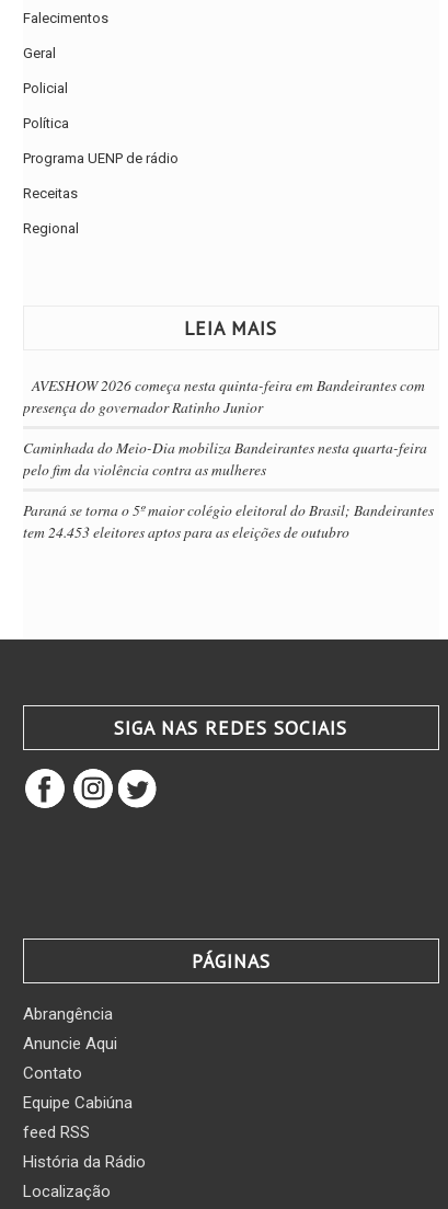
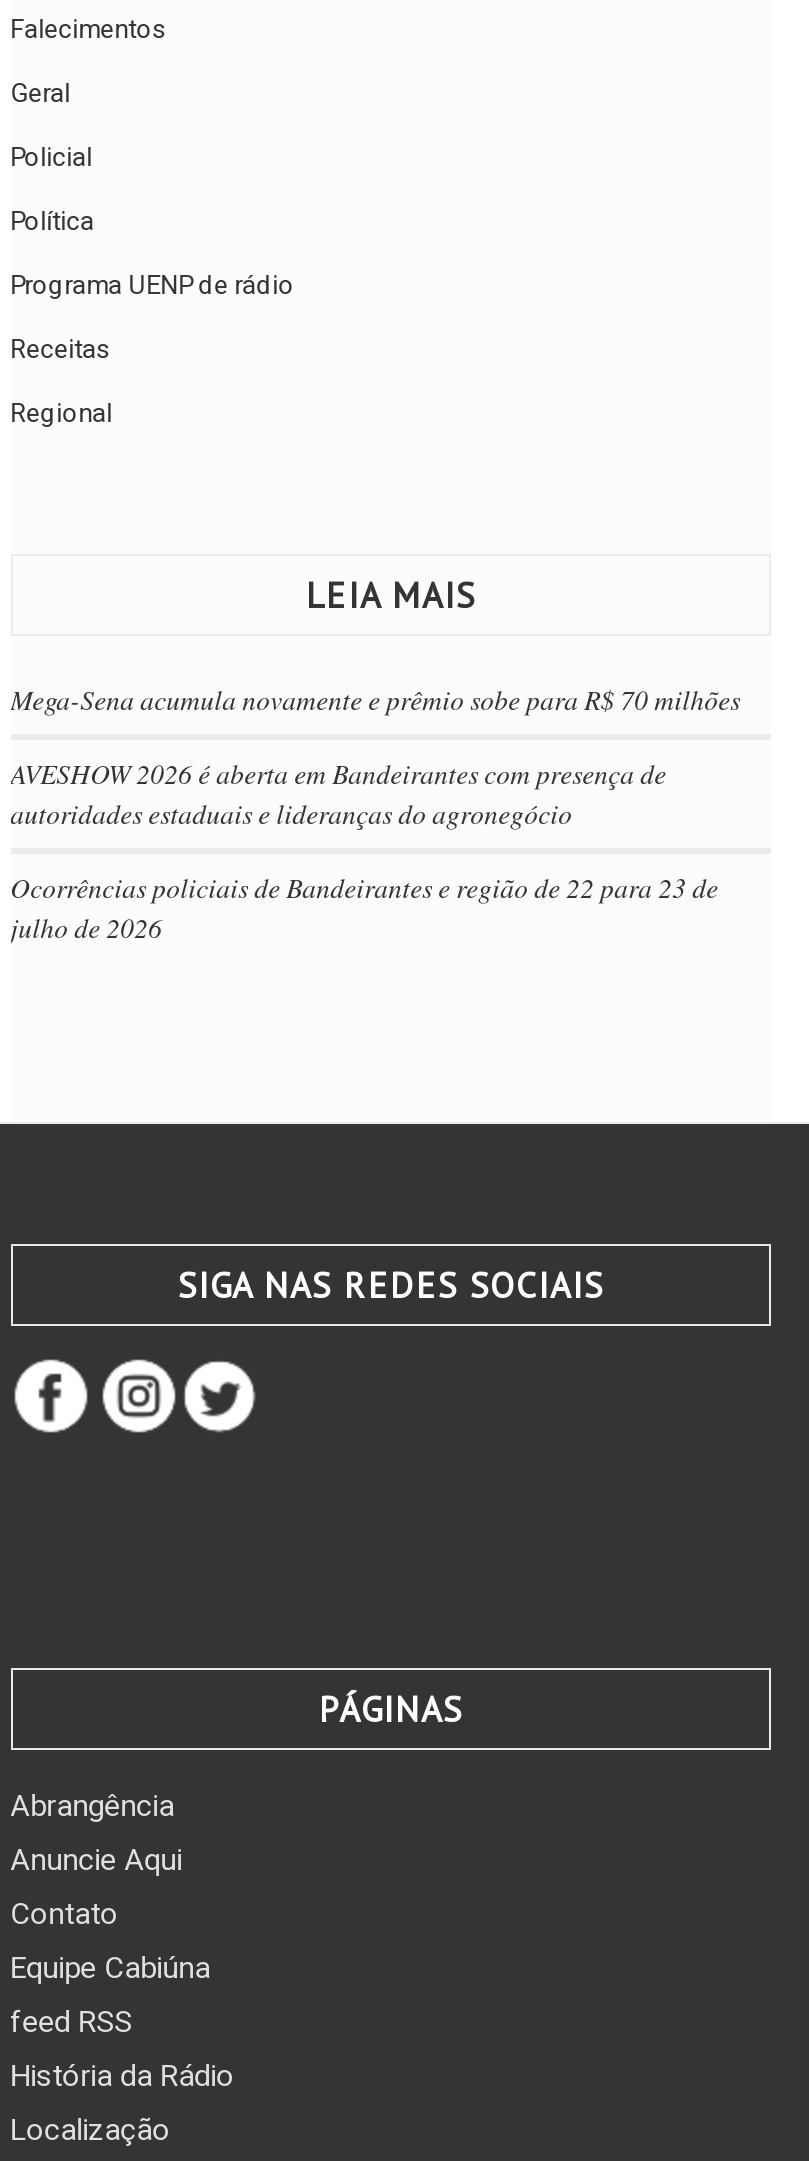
[23,375,425,418] AVESHOW 2026 começa nesta quinta-feira em Bandeirantes com | presença do governador Ratinho Junior -> [10,679,740,717] Mega-Sena acumula novamente e prêmio sobe para R$ 70 milhões
[23,437,427,480] Caminhada do Meio-Dia mobiliza Bandeirantes nesta quarta-feira | pelo fim da violência contra as mulheres -> [10,753,666,831] AVESHOW 2026 é aberta em Bandeirantes com presença de | autoridades estaduais e lideranças do agronegócio
[23,500,433,543] Paraná se torna o 5º maior colégio eleitoral do Brasil; Bandeirantes | tem 24.453 eleitores aptos para as eleições de outubro -> [10,867,718,945] Ocorrências policiais de Bandeirantes e região de 22 para 23 de | julho de 2026

